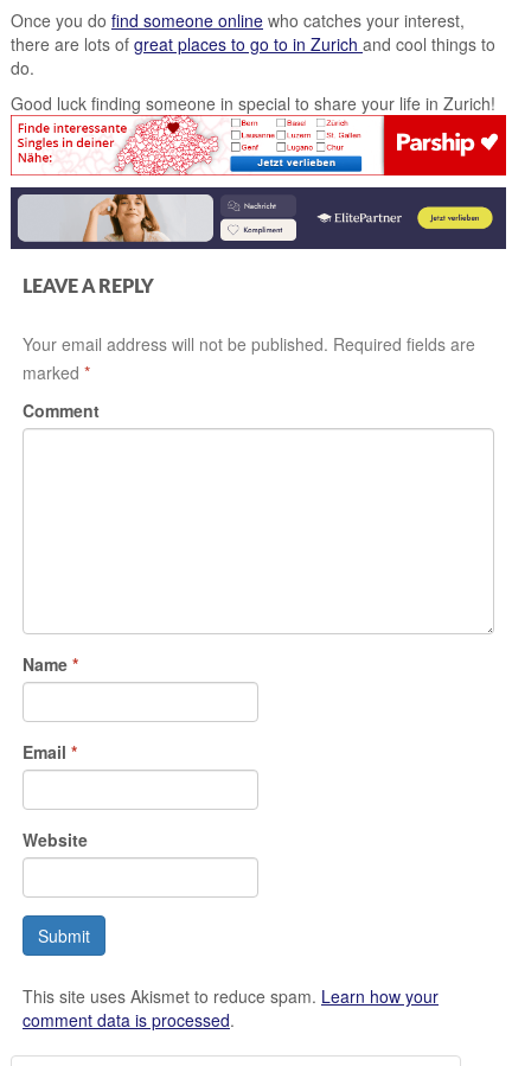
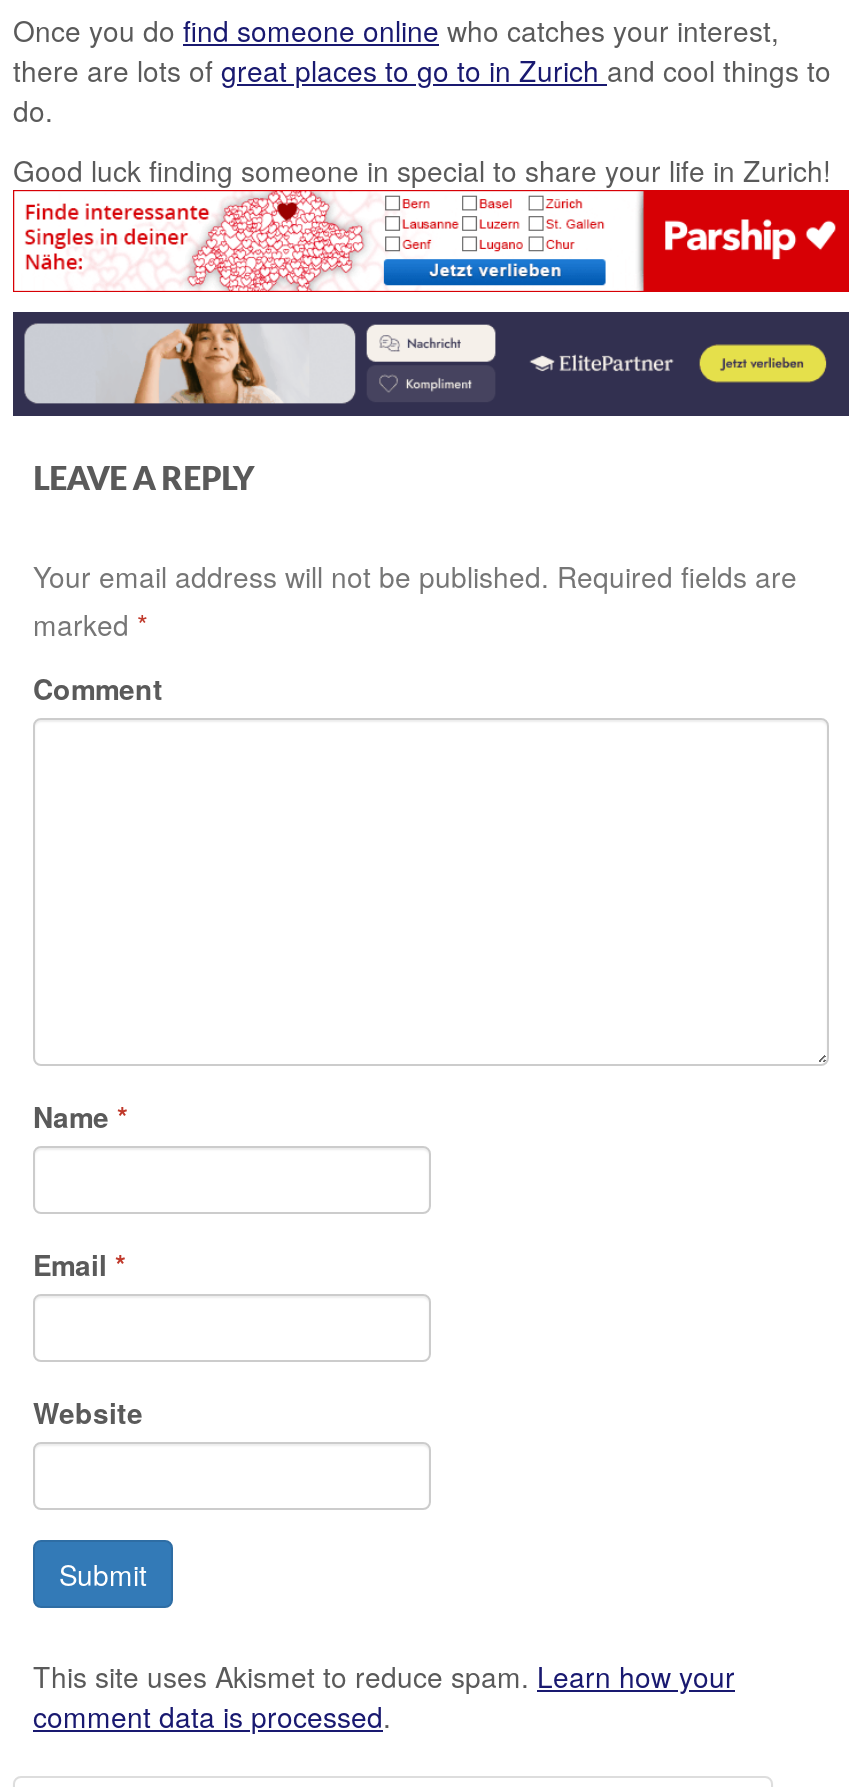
[219,194,297,242] [image] -> [365,322,497,402] [image]

